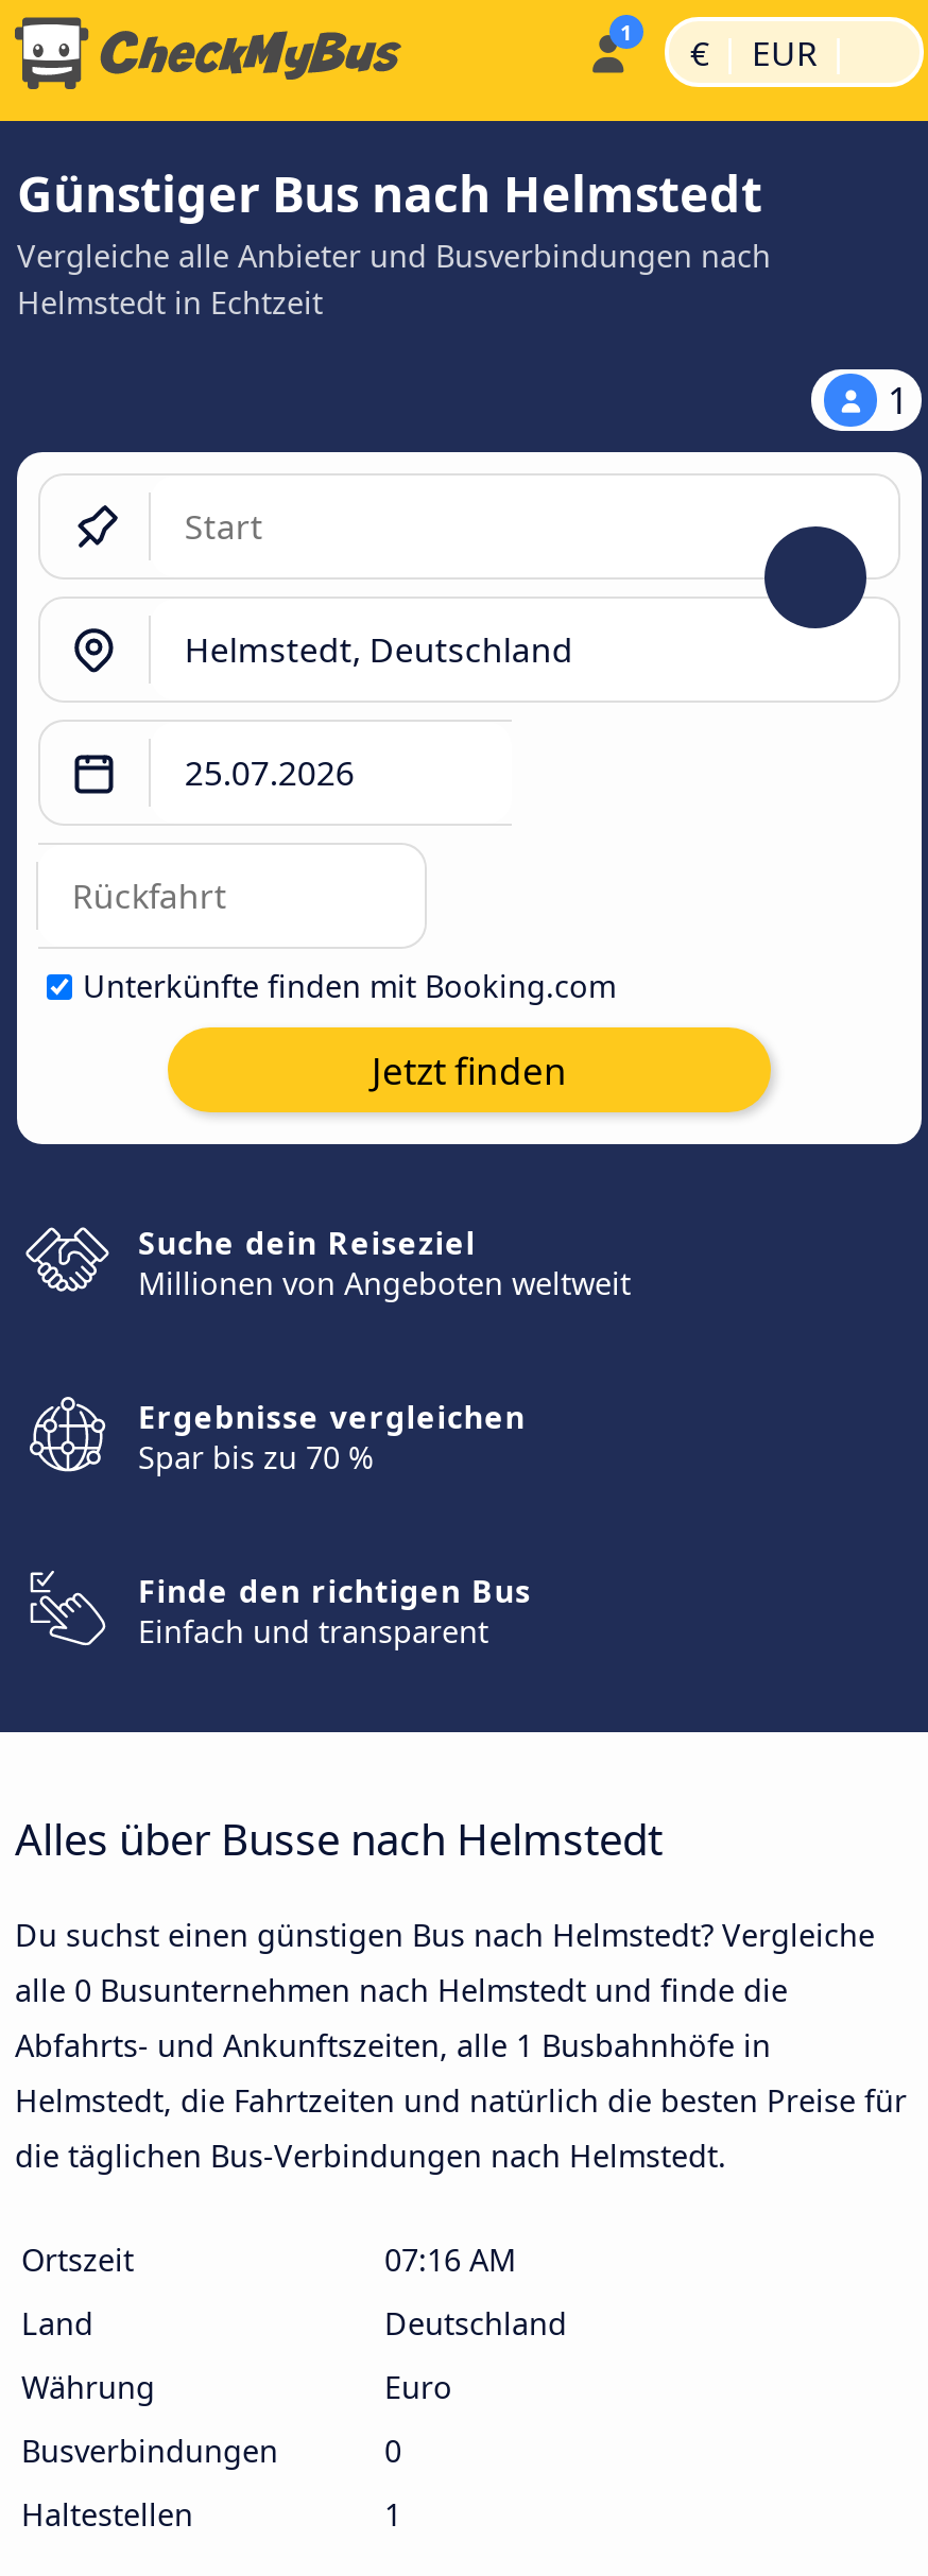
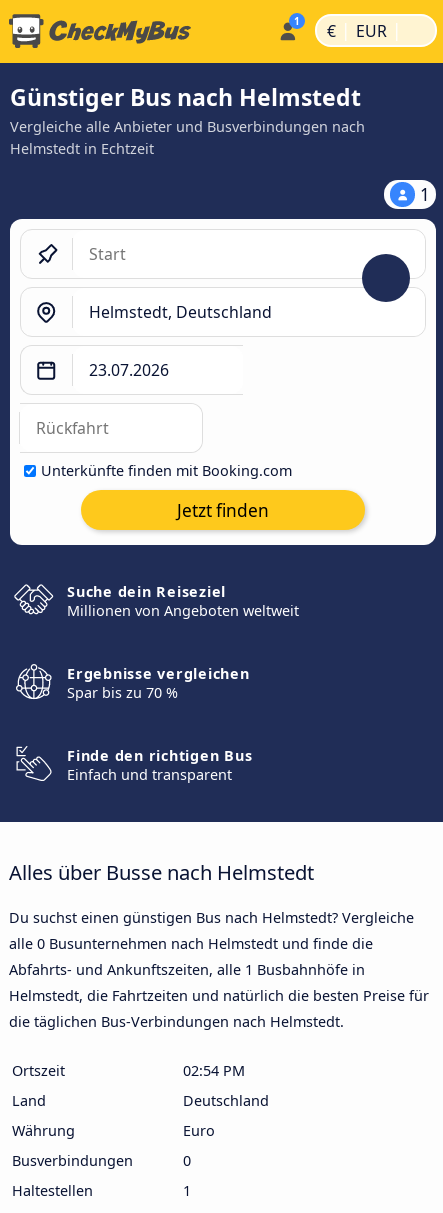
[384,2239,516,2279] 07:16 AM -> [183,1061,245,1080] 02:54 PM

